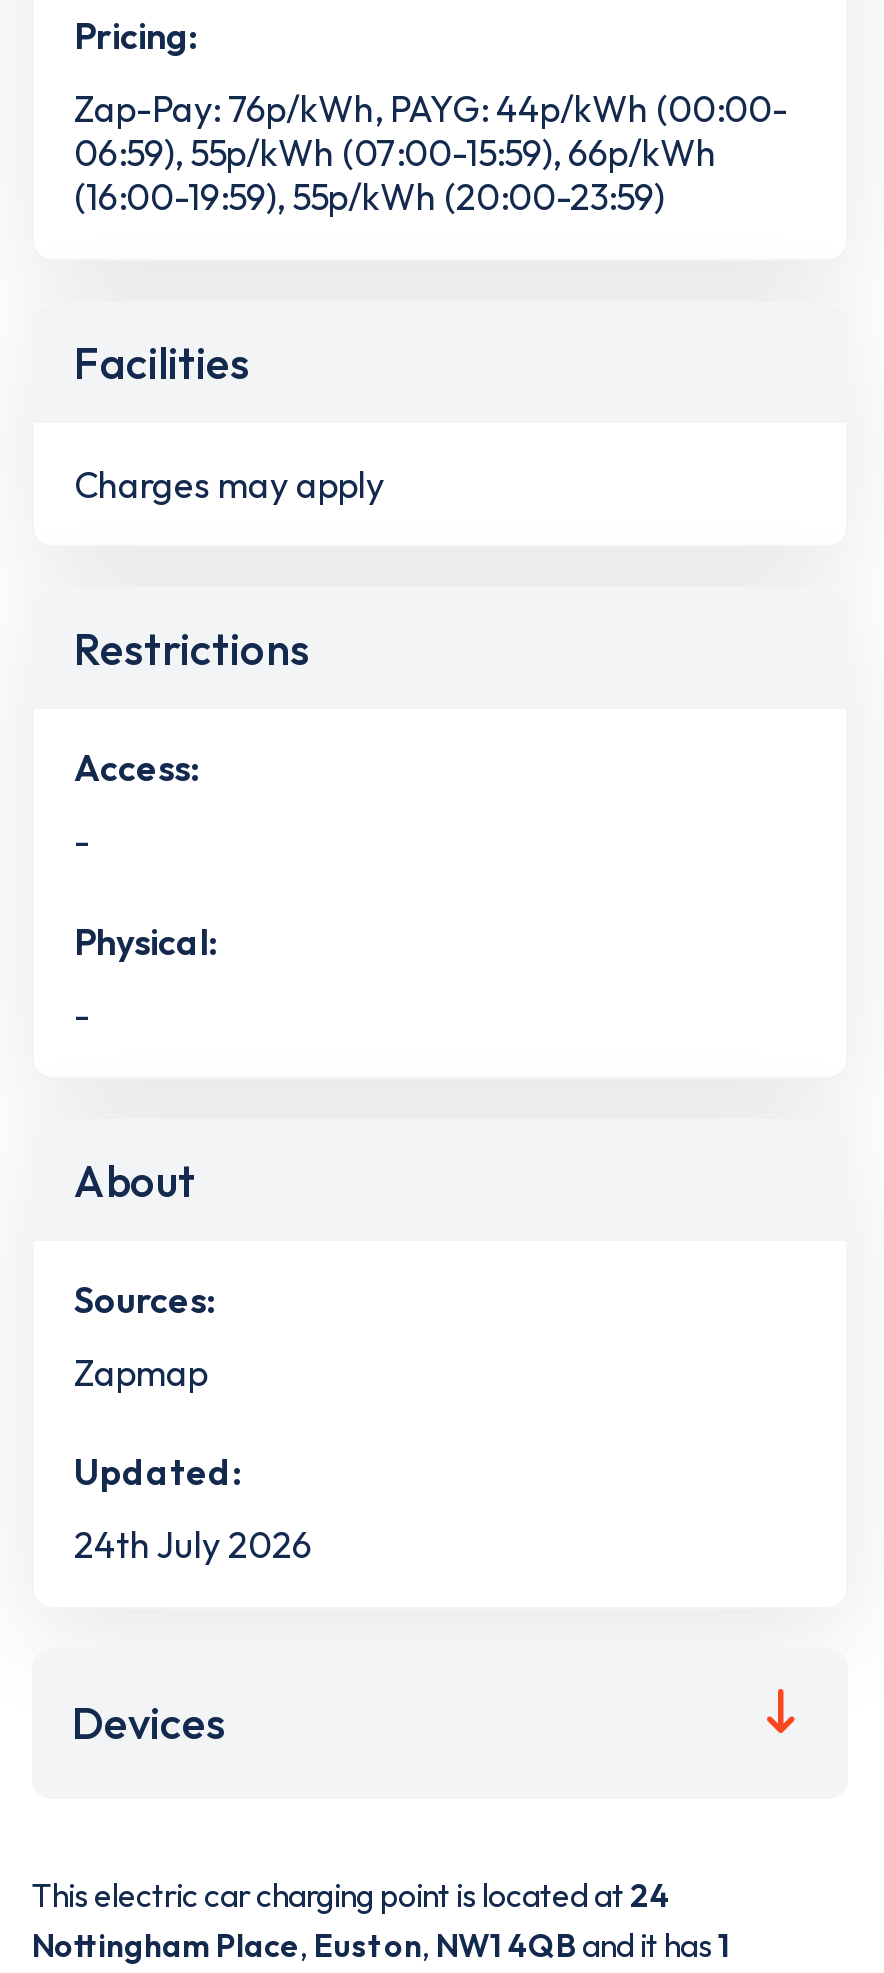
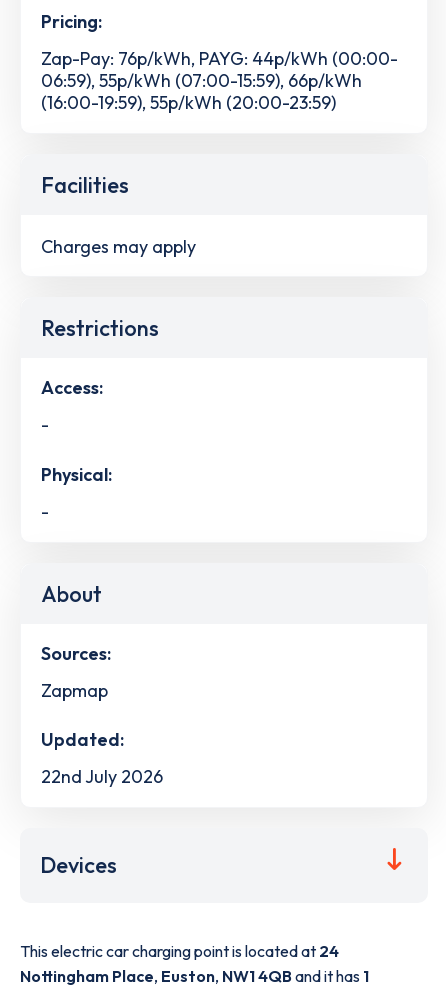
[74,1523,312,1569] 24th July 2026 -> [41,765,163,788] 22nd July 2026

